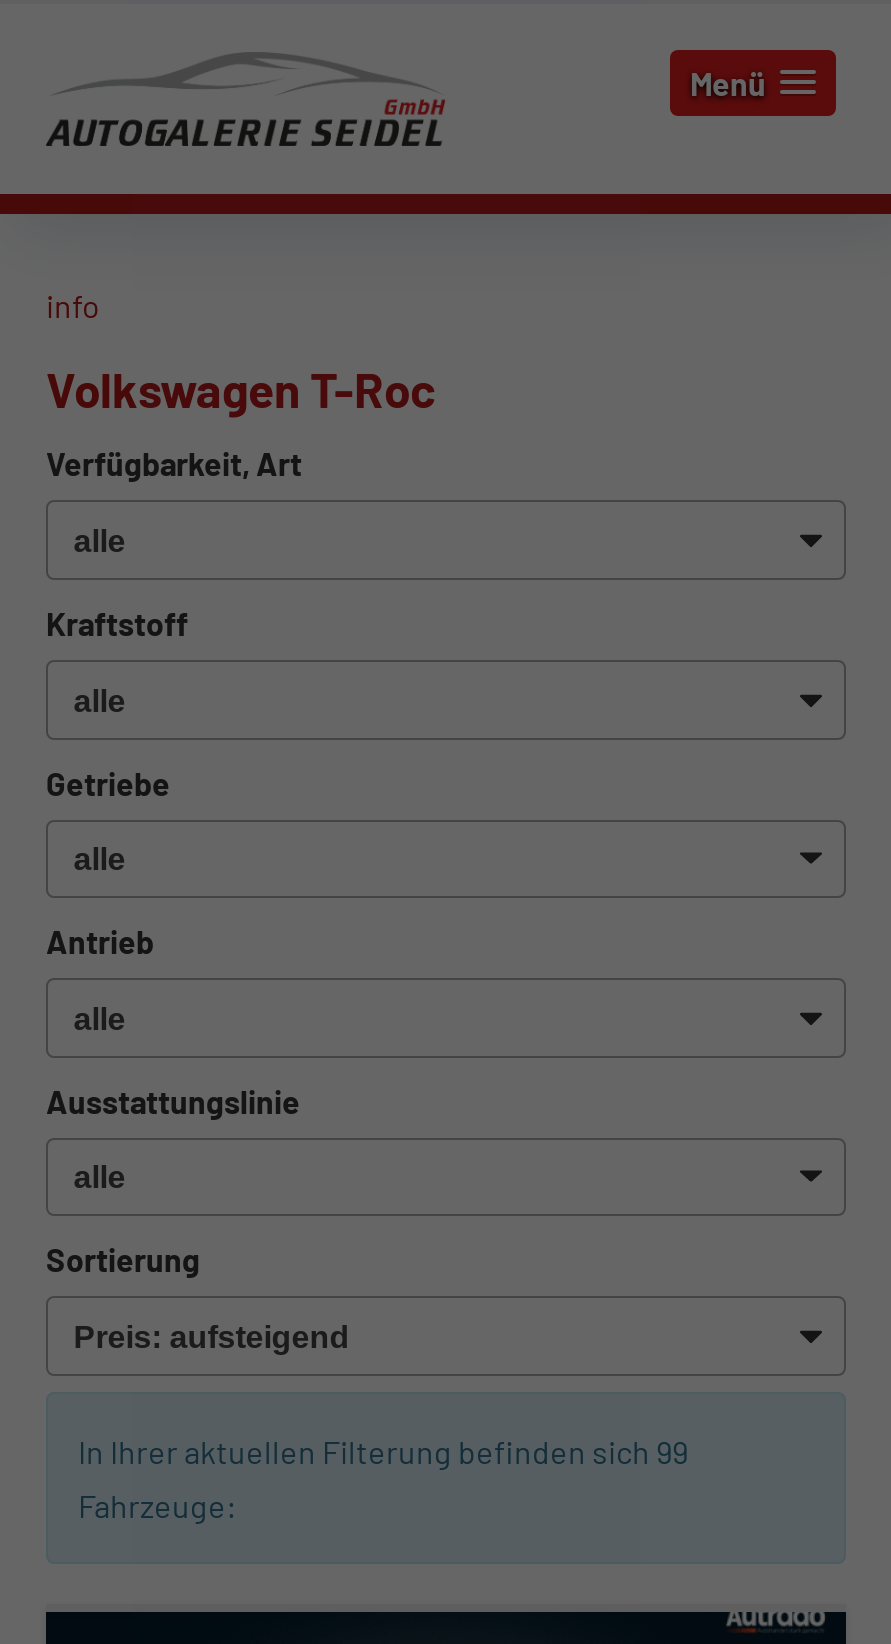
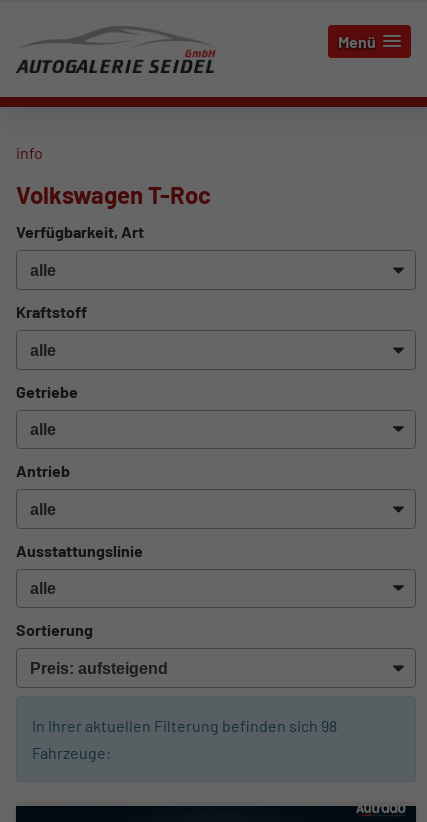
[78,1432,688,1470] In Ihrer aktuellen Filterung befinden sich 99 -> [32,716,337,735] In Ihrer aktuellen Filterung befinden sich 98

